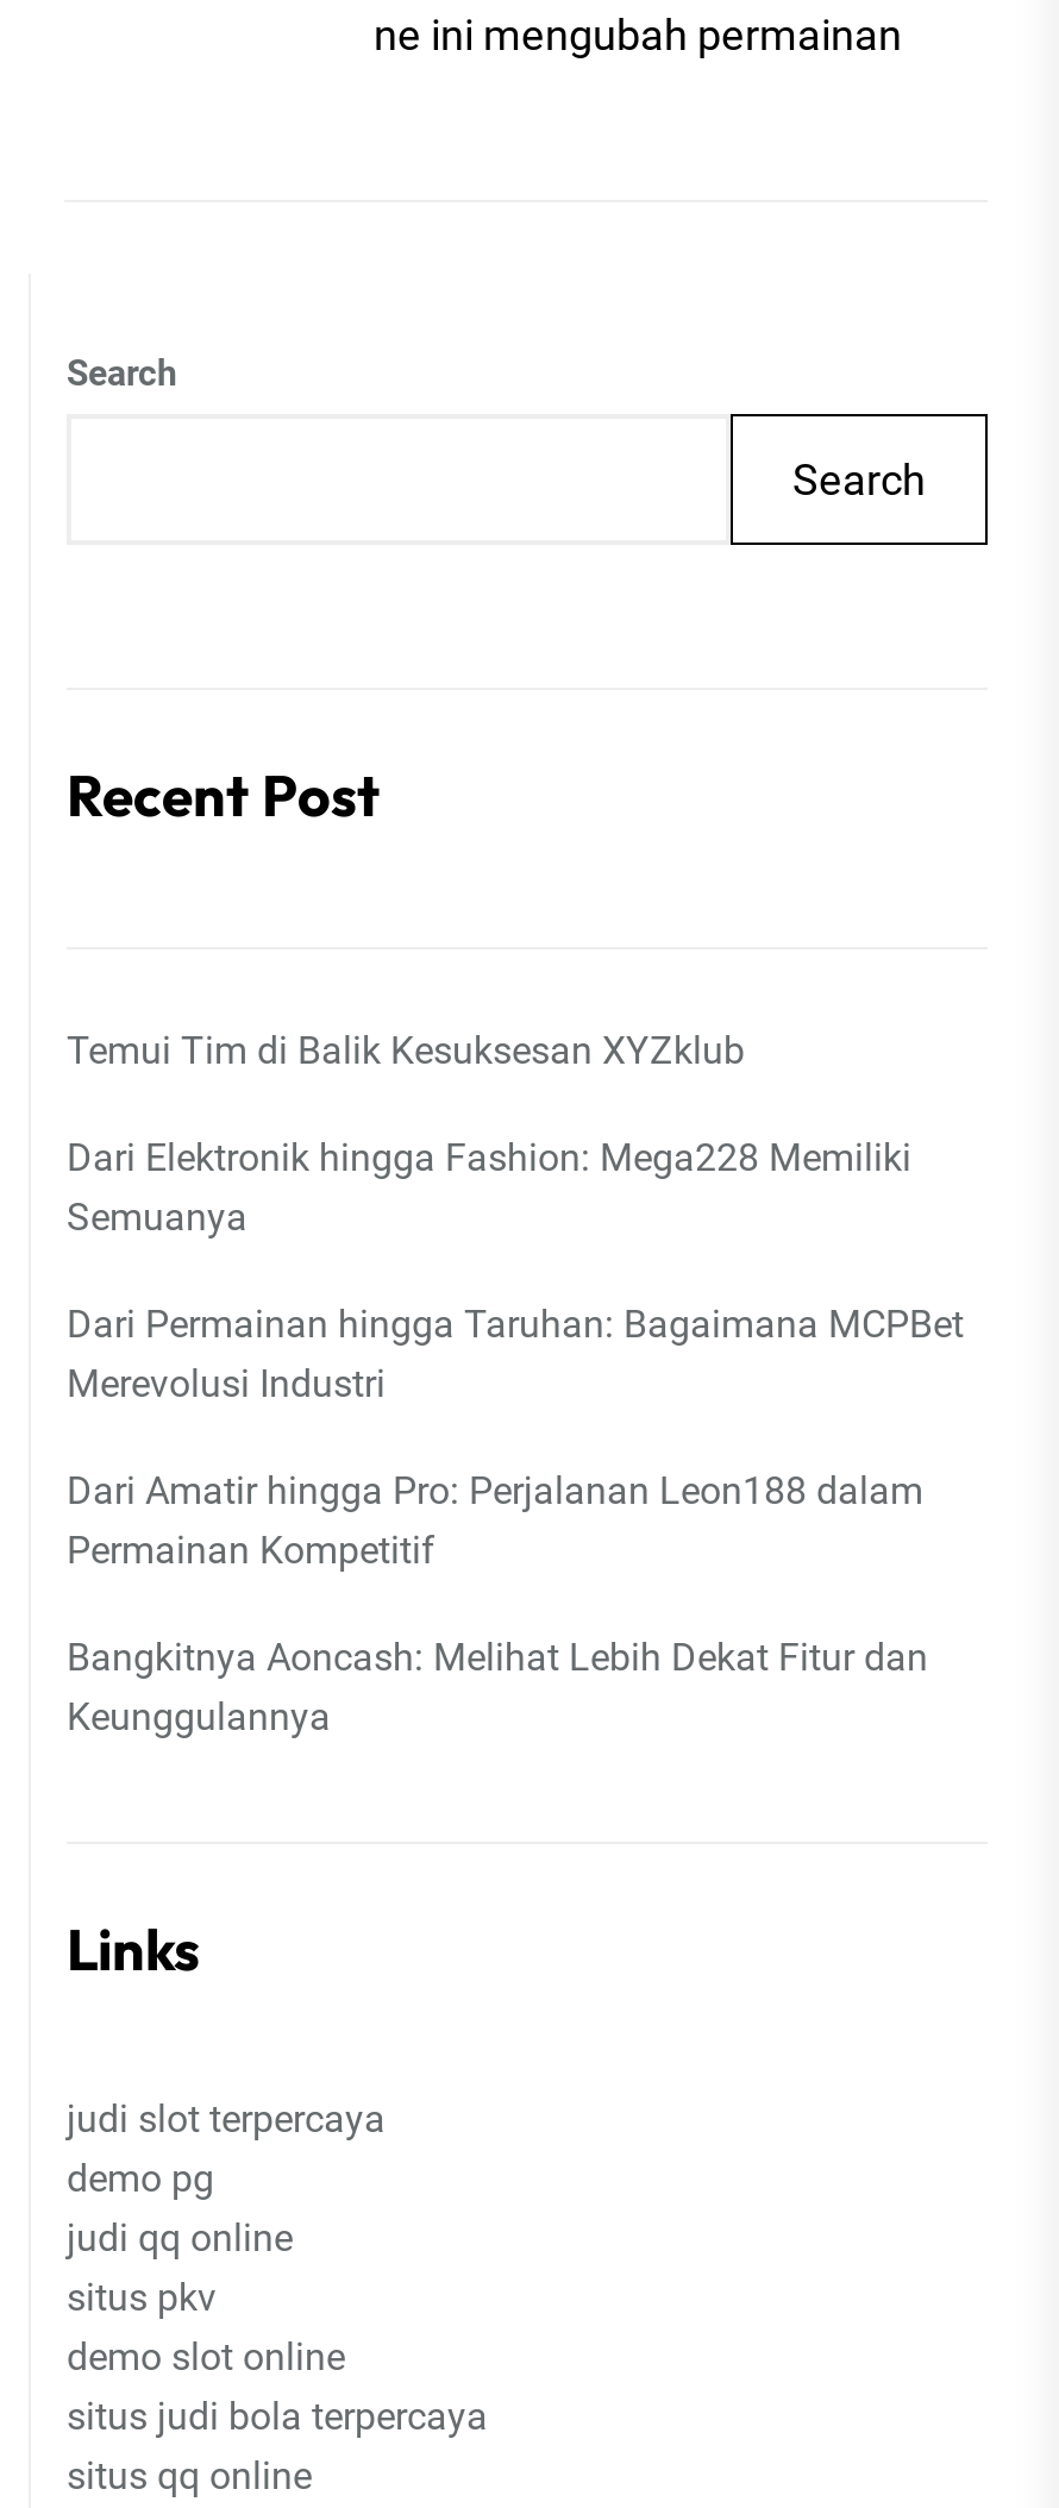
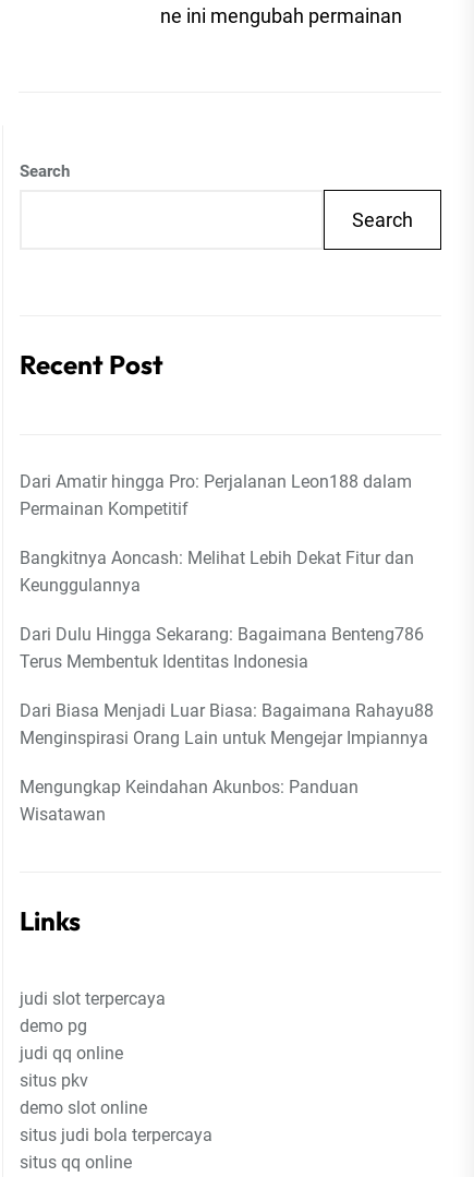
[67,1028,964,1406] Temui Tim di Balik Kesuksesan XYZklub | Dari Elektronik hingga Fashion: Mega228 Memiliki | Semuanya | Dari Permainan hingga Taruhan: Bagaimana MCPBet | Merevolusi Industri -> none
moved [67,1468,928,1739] -> [20,471,414,596]: Dari Amatir hingga Pro: Perjalanan Leon188 dalam | Permainan Kompetitif | Bangkitnya Aoncash: Melihat Lebih Dekat Fitur dan | Keunggulannya
none -> [20,624,434,825] Dari Dulu Hingga Sekarang: Bagaimana Benteng786 | Terus Membentuk Identitas Indonesia | Dari Biasa Menjadi Luar Biasa: Bagaimana Rahayu88 | Menginspirasi Orang Lain untuk Mengejar Impiannya | Mengungkap Keindahan Akunbos: Panduan | Wisatawan

